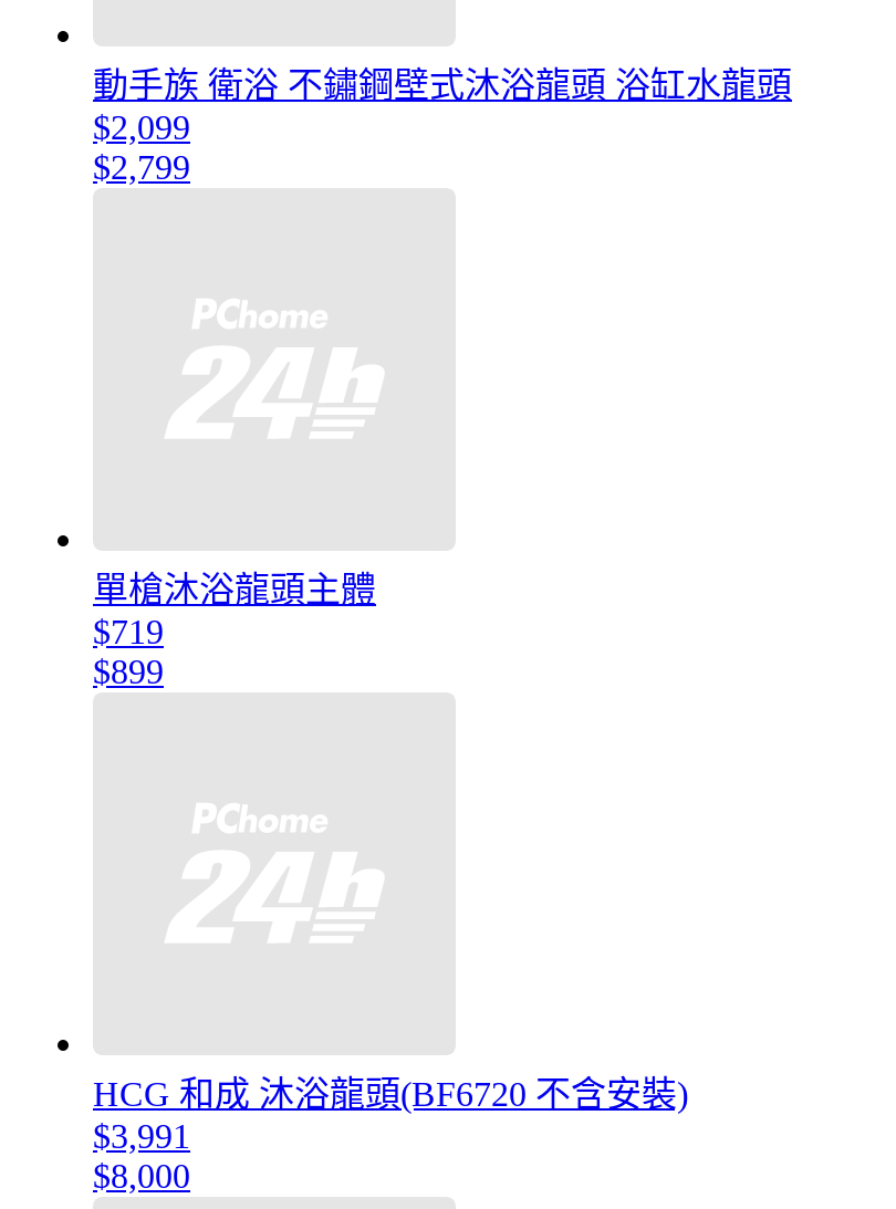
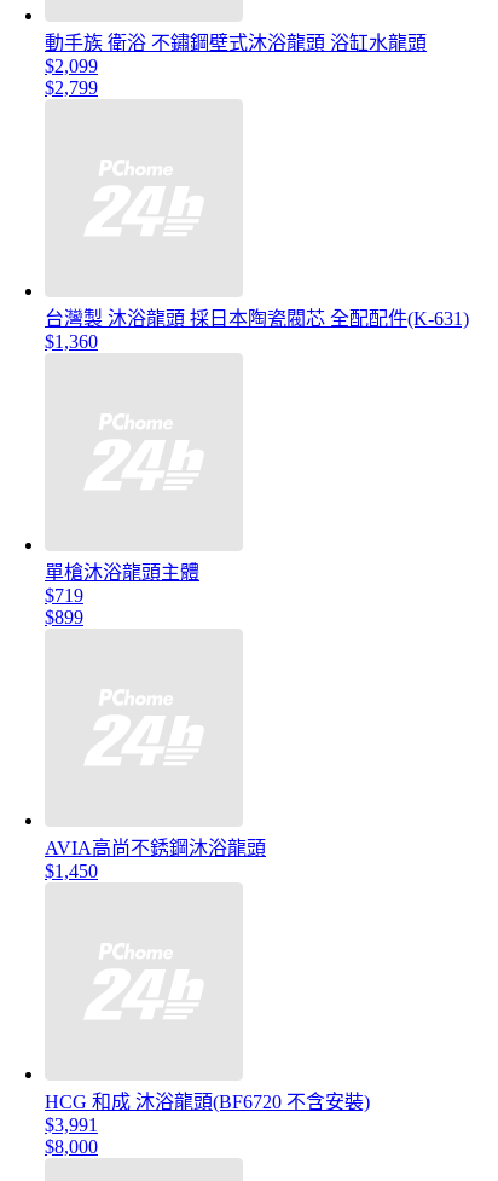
none -> [45,309,469,352] 台灣製 沐浴龍頭 採日本陶瓷閥芯 全配配件(K-631) | $1,360
none -> [45,838,266,882] AVIA高尚不銹鋼沐浴龍頭 | $1,450

